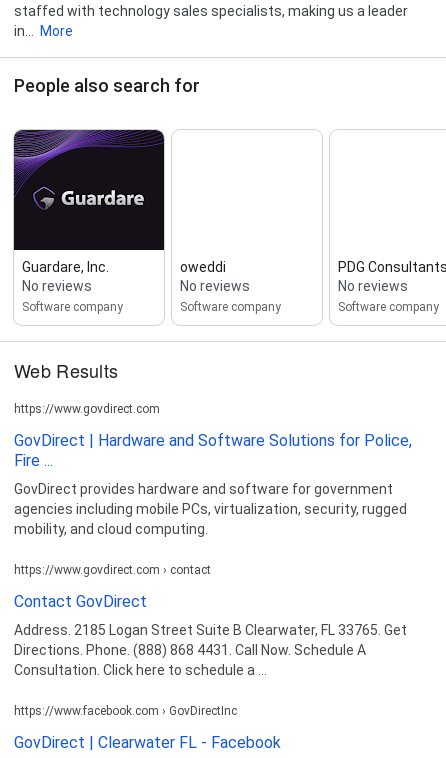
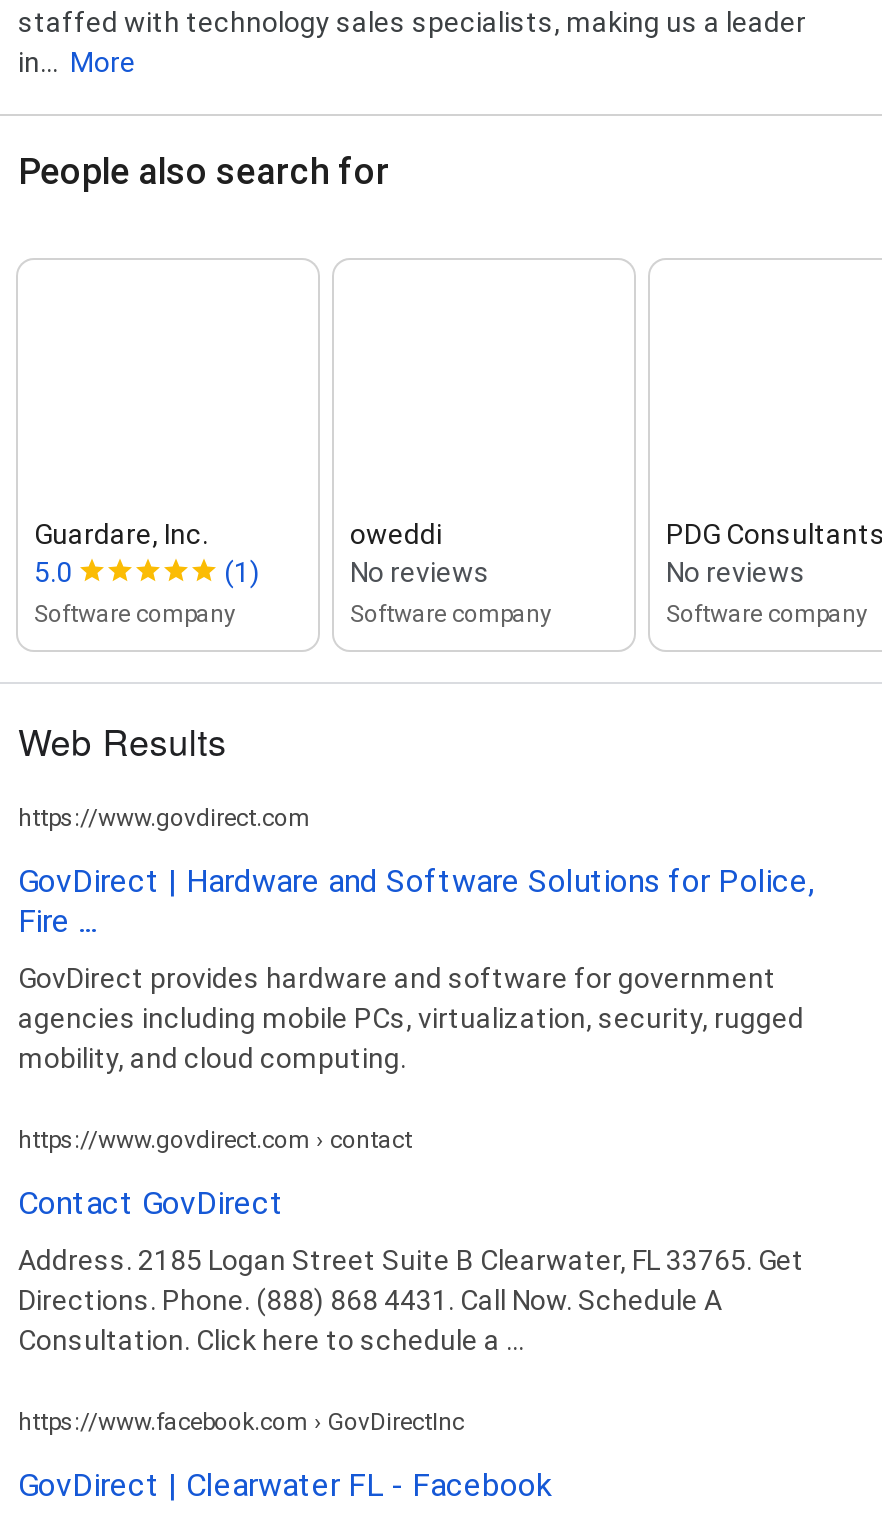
[13,129,165,251] [image] -> none
[22,278,92,294] No reviews -> [34,555,260,587] 5.0 | (1)

